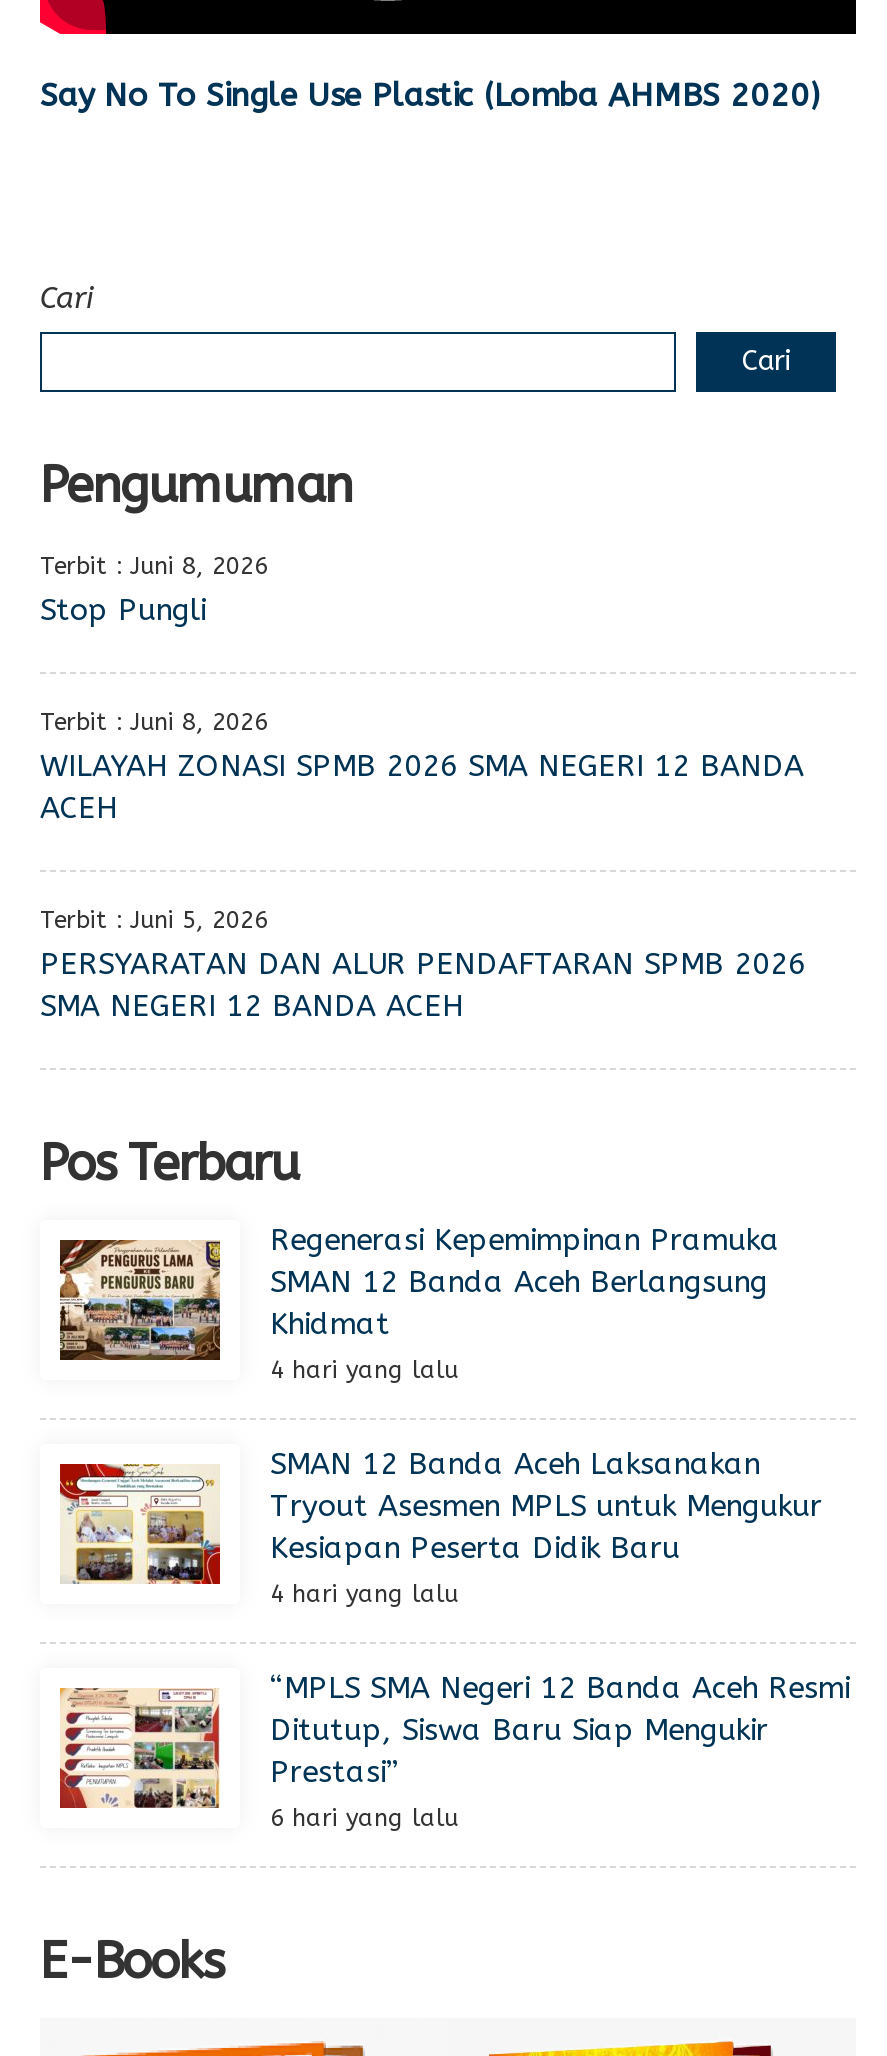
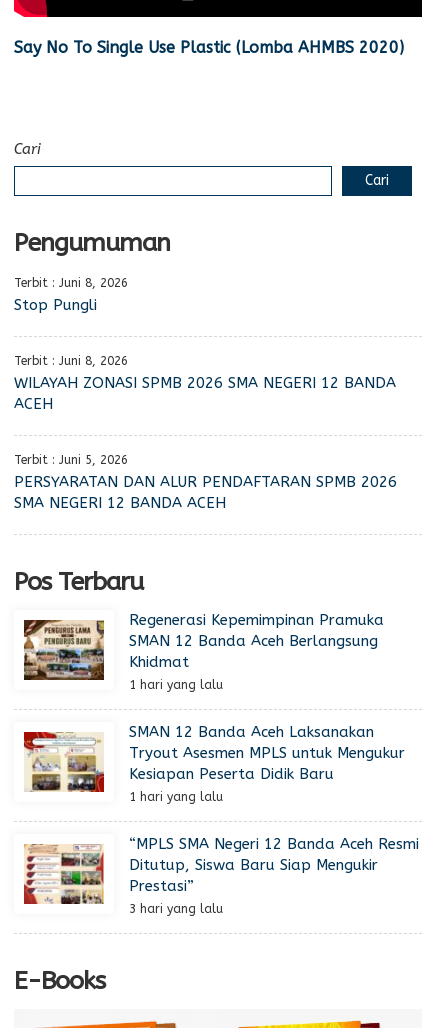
[270,1356,458,1384] 4 hari yang lalu -> [129,678,223,692] 1 hari yang lalu
[270,1580,458,1608] 4 hari yang lalu -> [129,790,223,804] 1 hari yang lalu
[270,1804,458,1832] 6 hari yang lalu -> [129,902,223,916] 3 hari yang lalu

